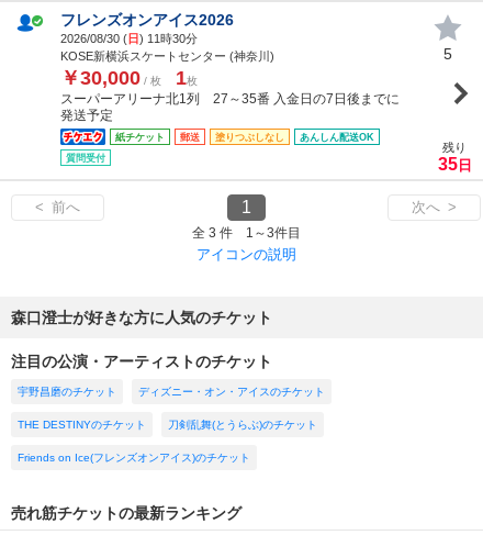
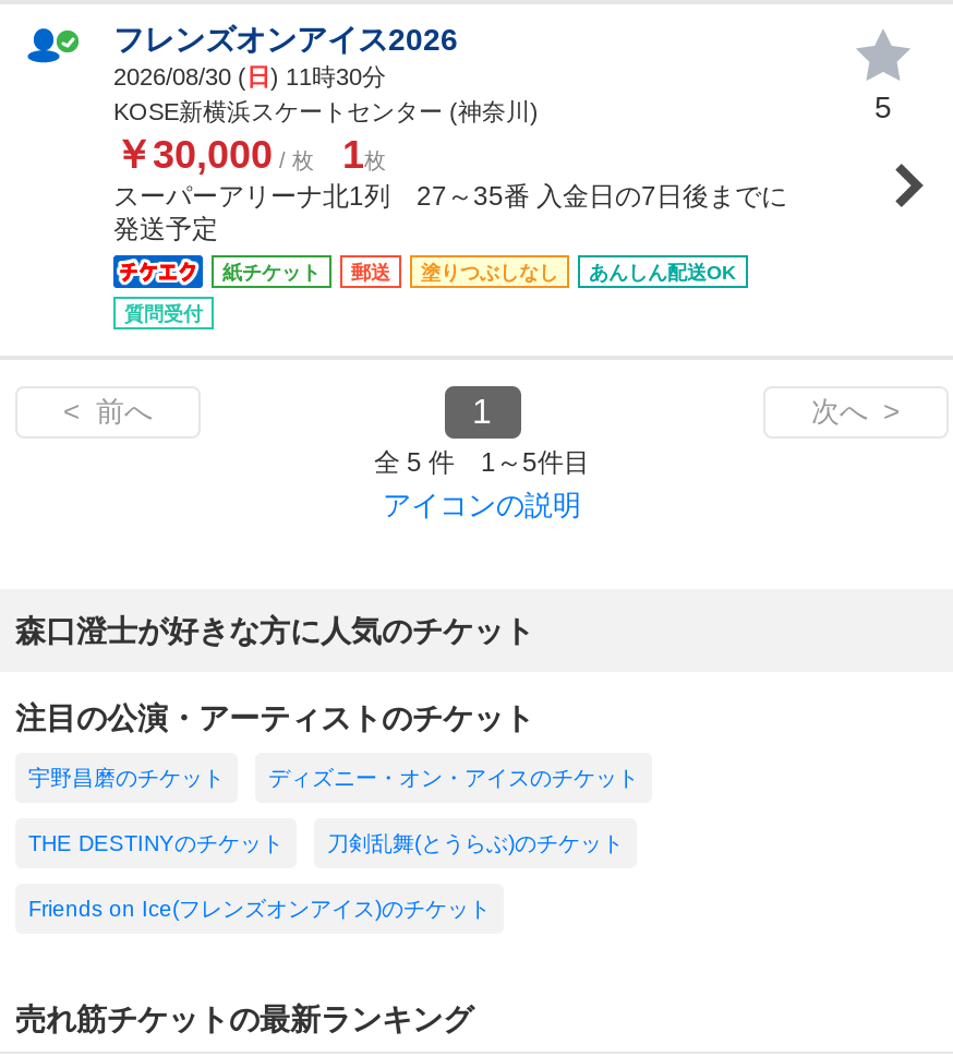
[437,141,471,173] 残り | 35日 -> none
[192,225,300,240] 全 3 件 1～3件目 -> [374,447,590,478] 全 5 件 1～5件目

